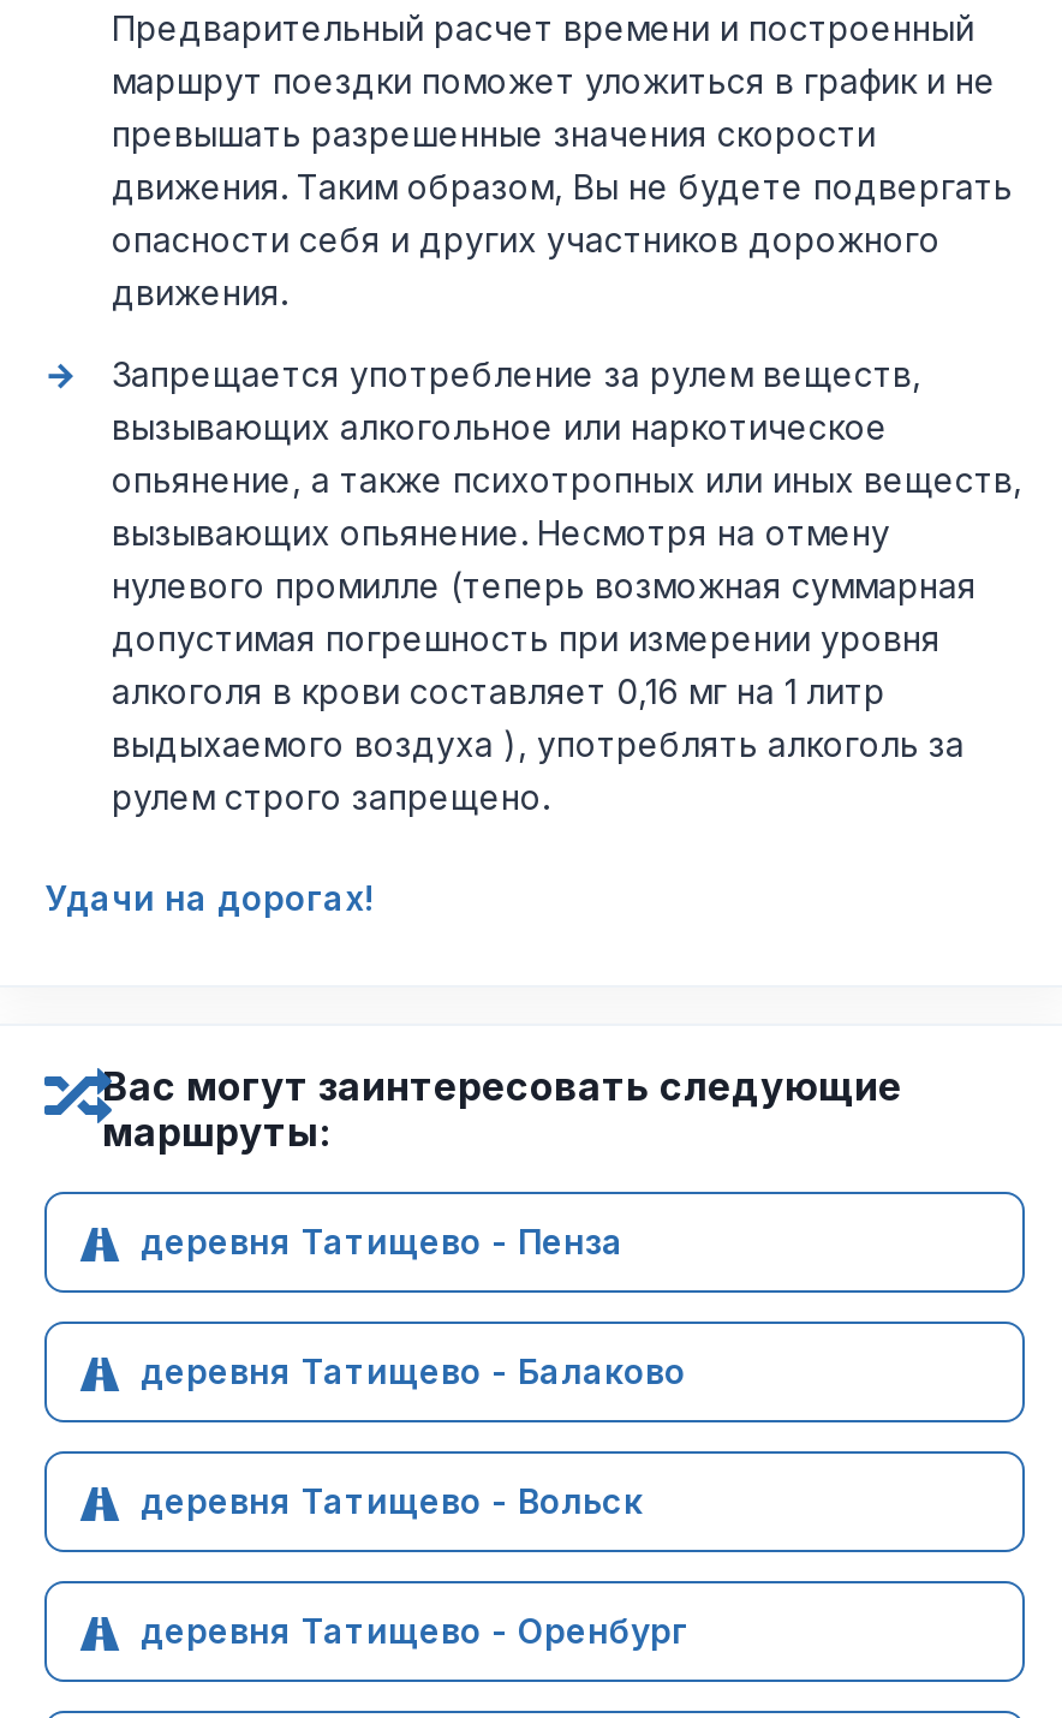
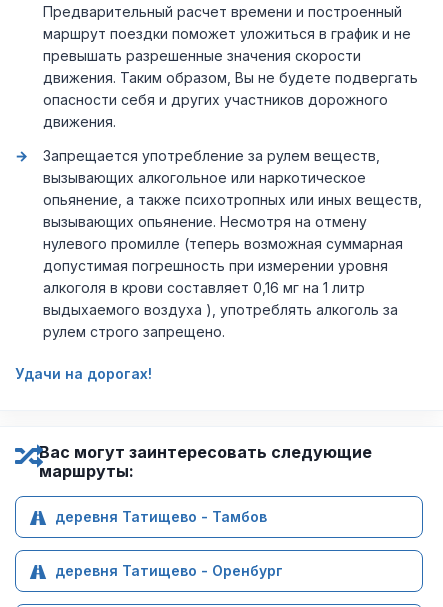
[141,1221,686,1521] деревня Татищево - Пенза | деревня Татищево - Балаково | деревня Татищево - Вольск -> [55,508,267,525] деревня Татищево - Тамбов

